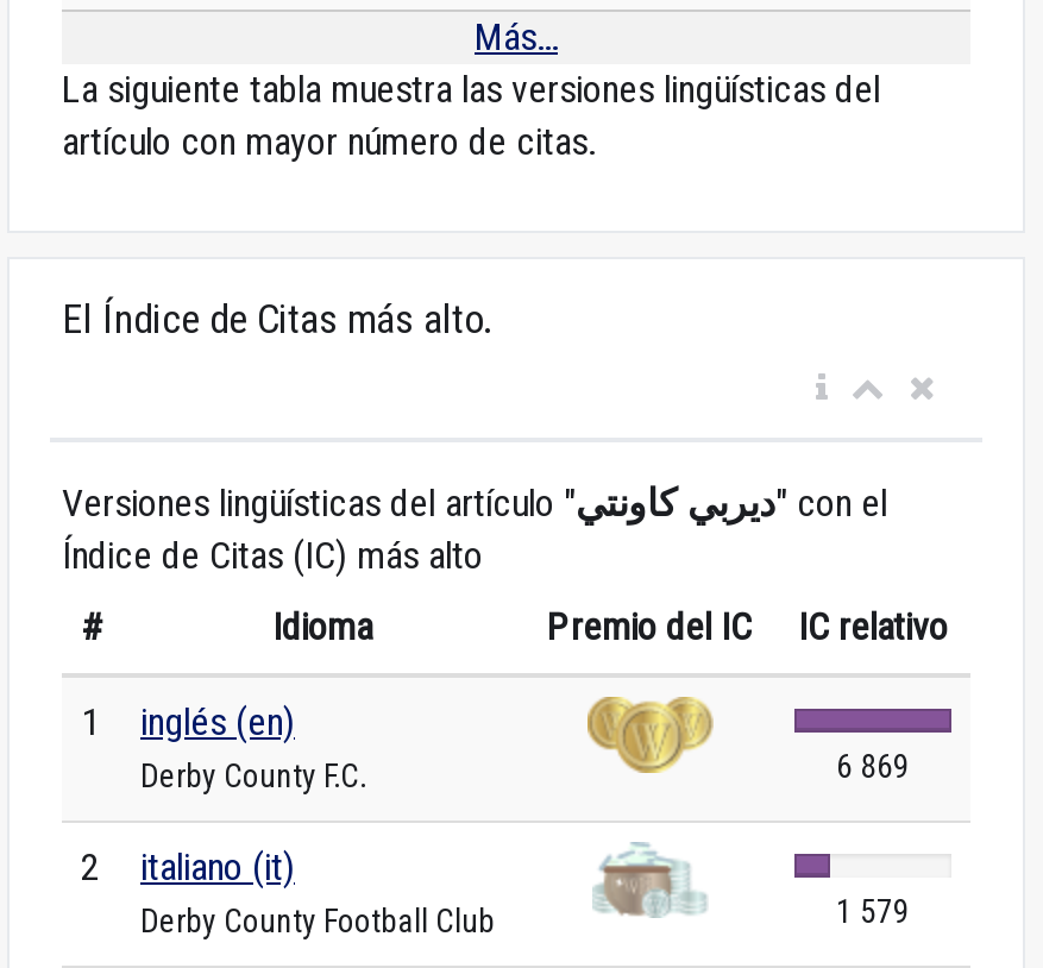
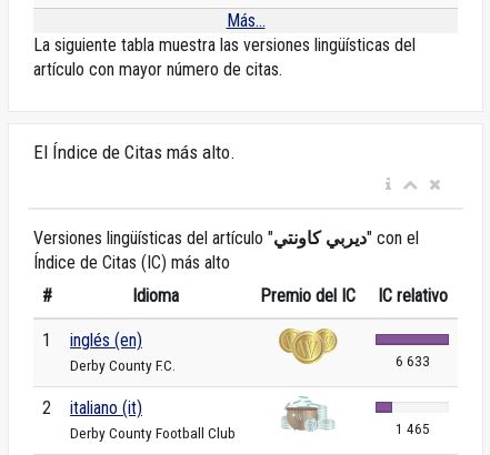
[836,747,910,785] 6 869 -> [395,352,429,370] 6 633
[836,892,910,930] 1 579 -> [395,419,429,437] 1 465

